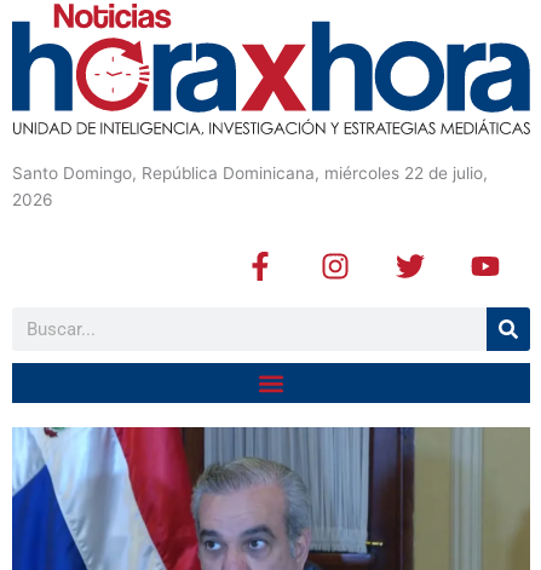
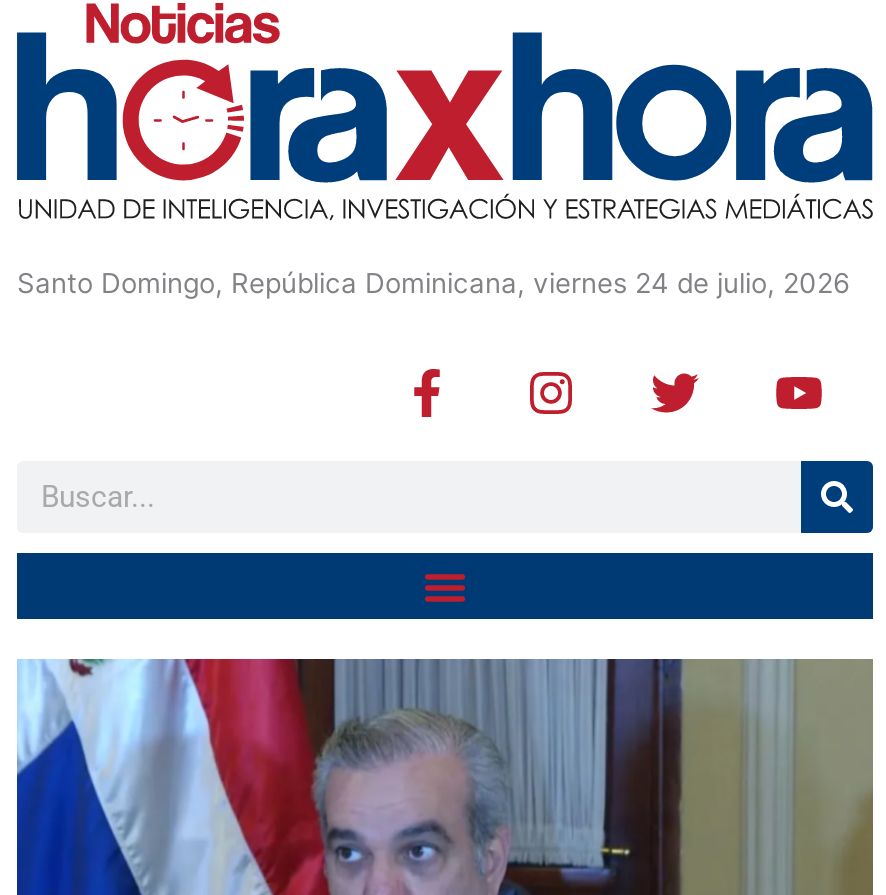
[12,164,488,210] Santo Domingo, República Dominicana, miércoles 22 de julio, | 2026 -> [17,267,851,299] Santo Domingo, República Dominicana, viernes 24 de julio, 2026

